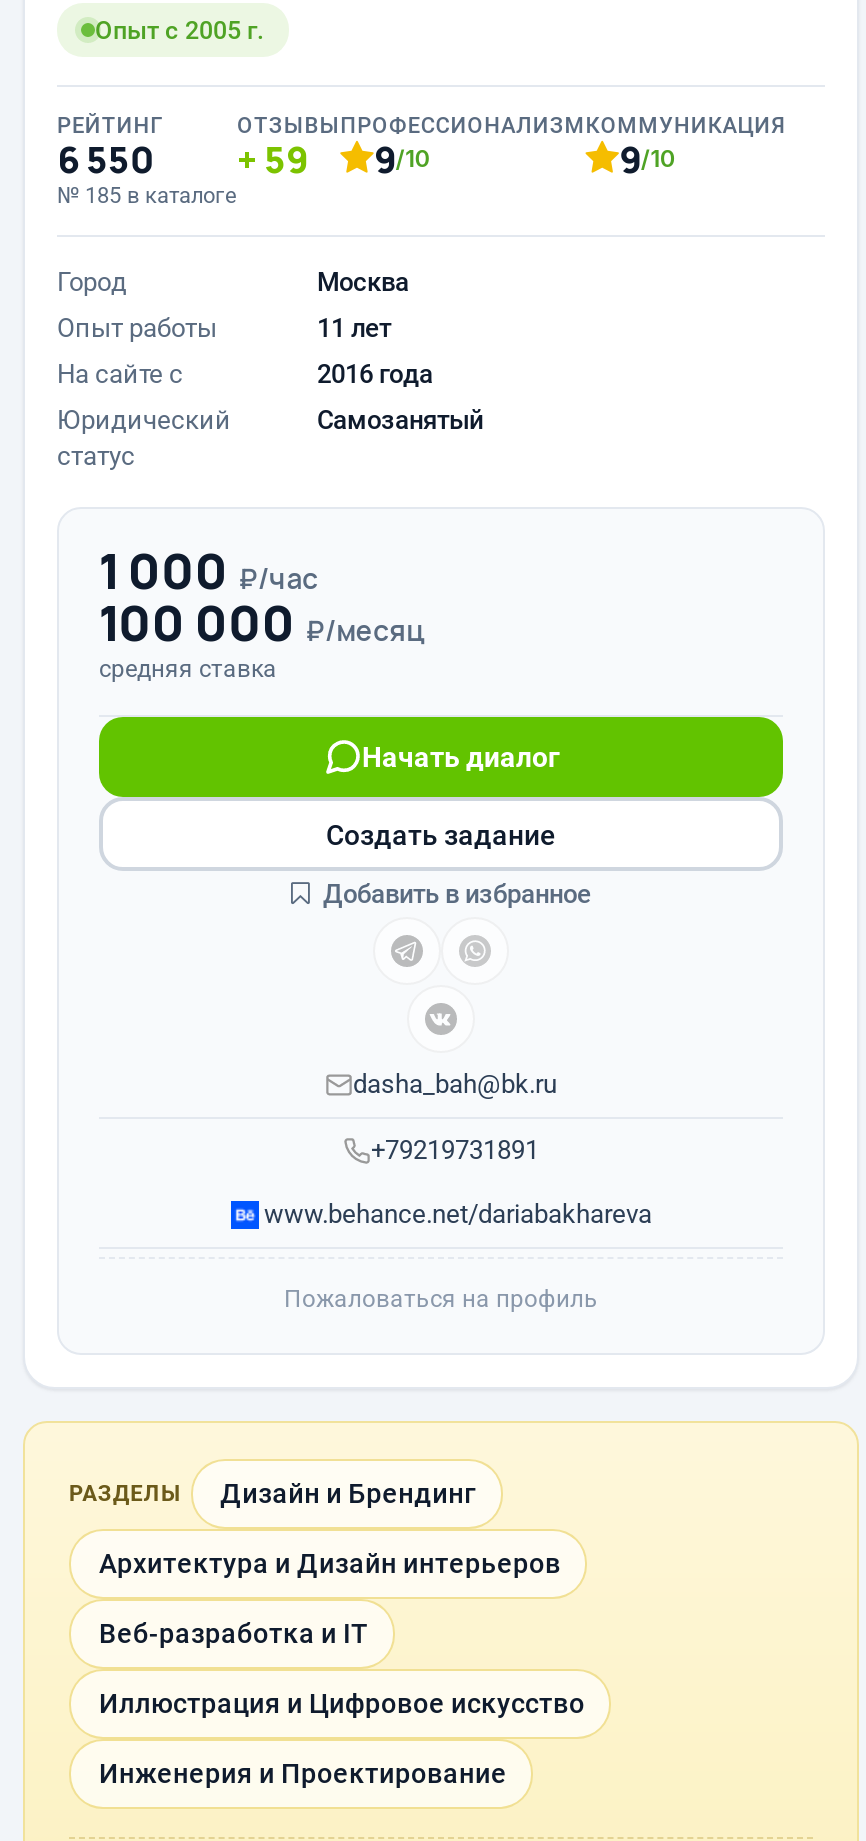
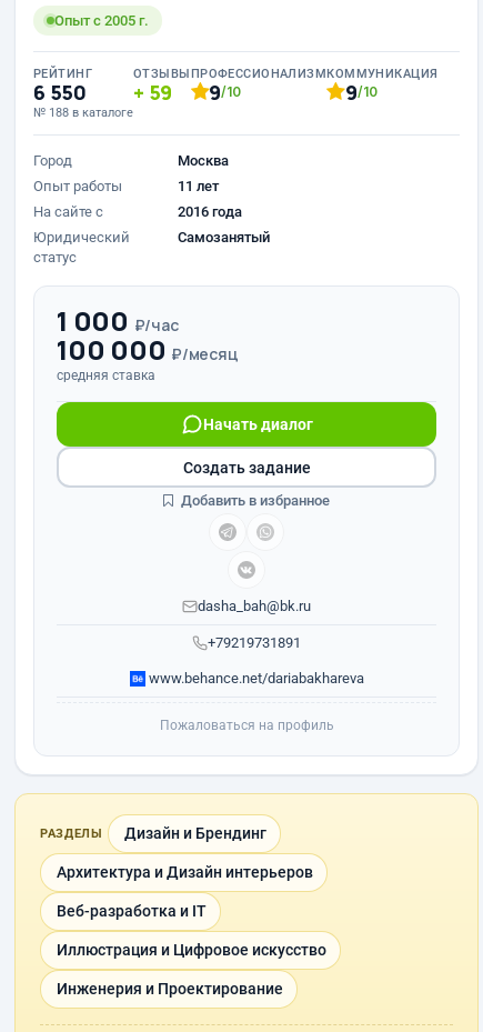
[57,183,237,209] № 185 в каталоге -> [33,106,133,120] № 188 в каталоге

